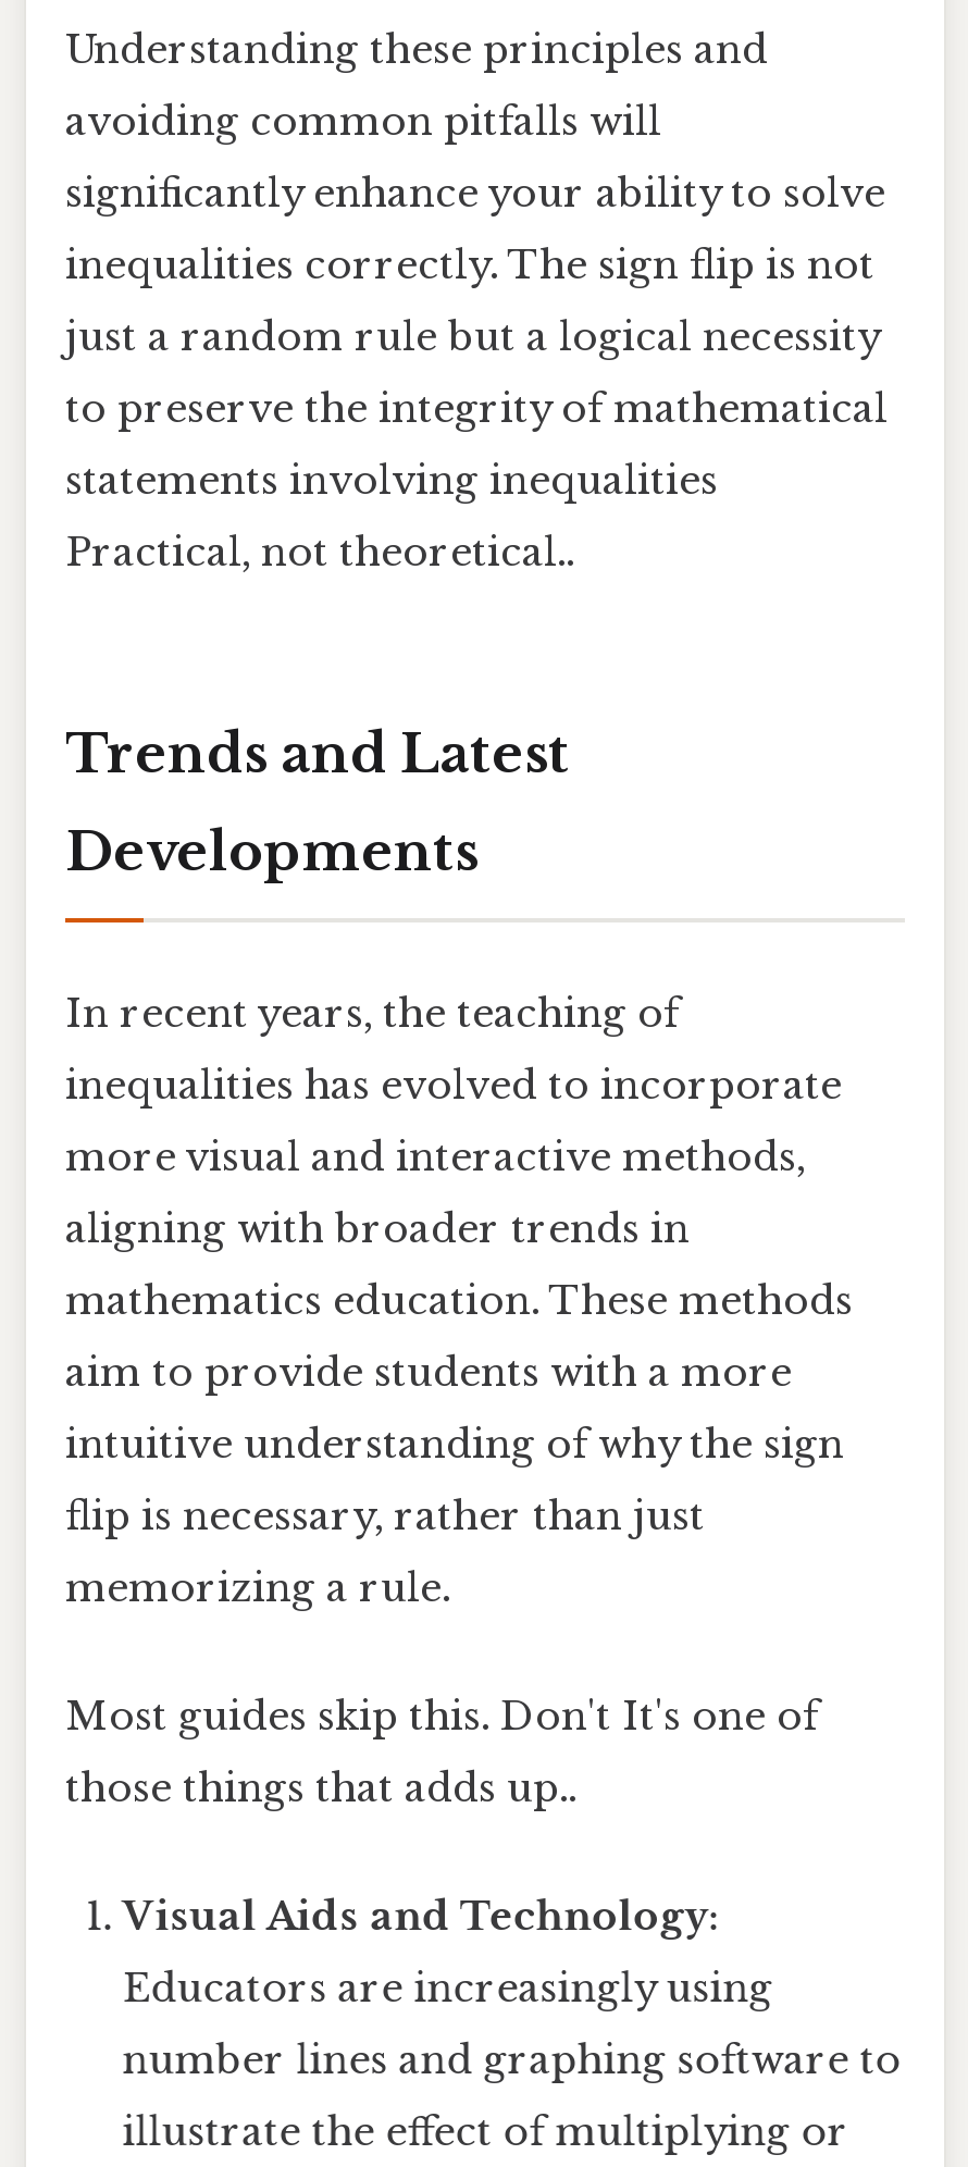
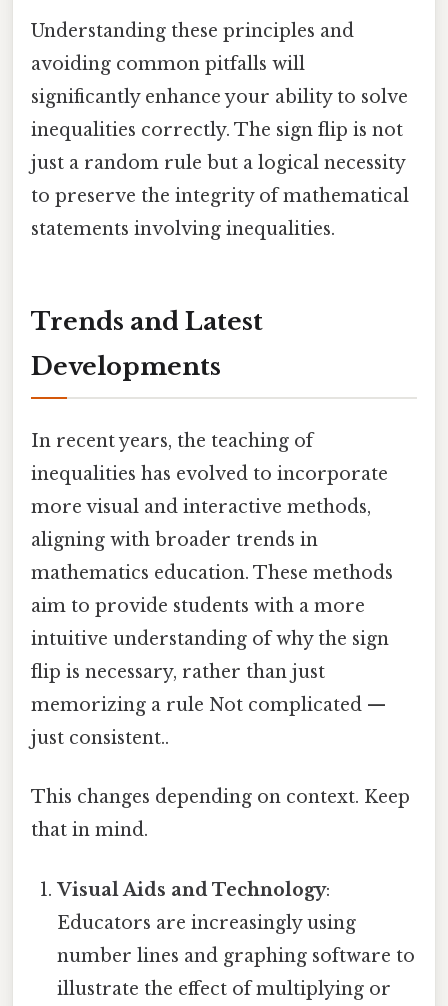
[65,457,718,577] statements involving inequalities | Practical, not theoretical.. -> [31,218,335,240] statements involving inequalities.
moved [65,722,853,1541] -> [31,307,393,683]: Trends and Latest | Developments | In recent years, the teaching of | ... | intuitive understanding of why the sign | flip is necessary, rather than just
[65,1565,818,1813] memorizing a rule. | Most guides skip this. Don't It's one of | those things that adds up.. -> [31,694,410,841] memorizing a rule Not complicated — | just consistent.. | This changes depending on context. Keep | that in mind.

